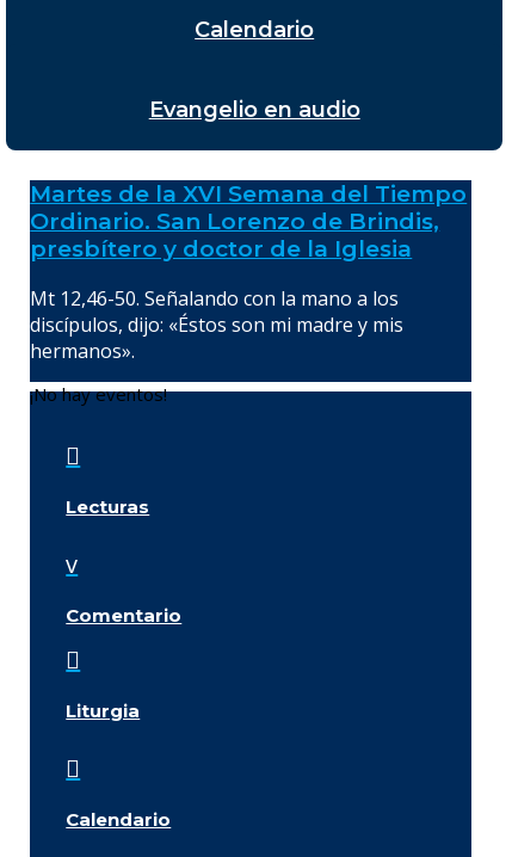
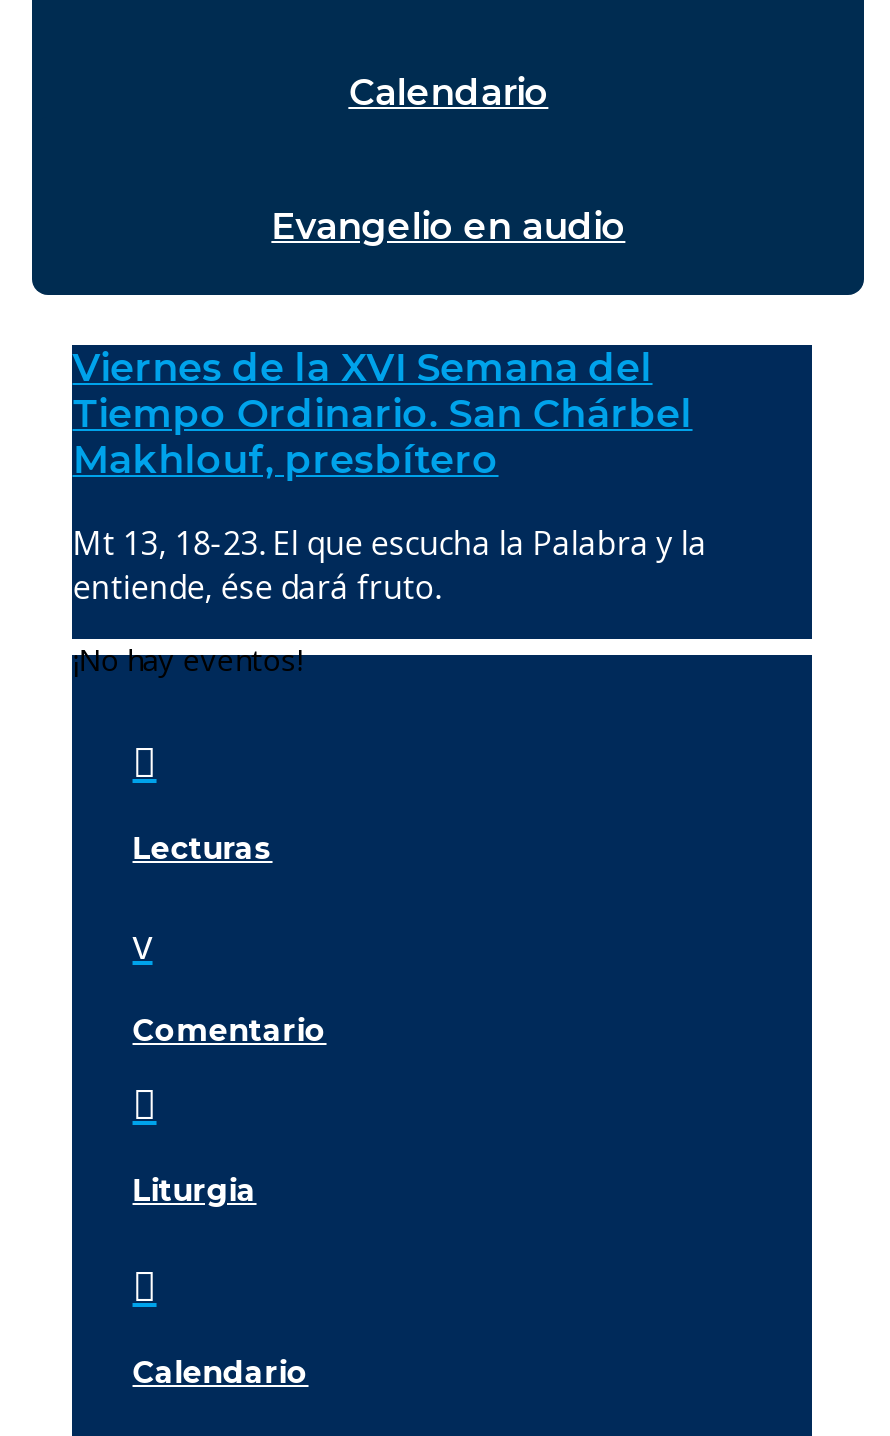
[30,181,467,263] Martes de la XVI Semana del Tiempo | Ordinario. San Lorenzo de Brindis, | presbítero y doctor de la Iglesia -> [73,346,693,484] Viernes de la XVI Semana del | Tiempo Ordinario. San Chárbel | Makhlouf, presbítero
[30,286,404,365] Mt 12,46-50. Señalando con la mano a los | discípulos, dijo: «Éstos son mi madre y mis | hermanos». -> [73,522,707,610] Mt 13, 18-23. El que escucha la Palabra y la | entiende, ése dará fruto.

